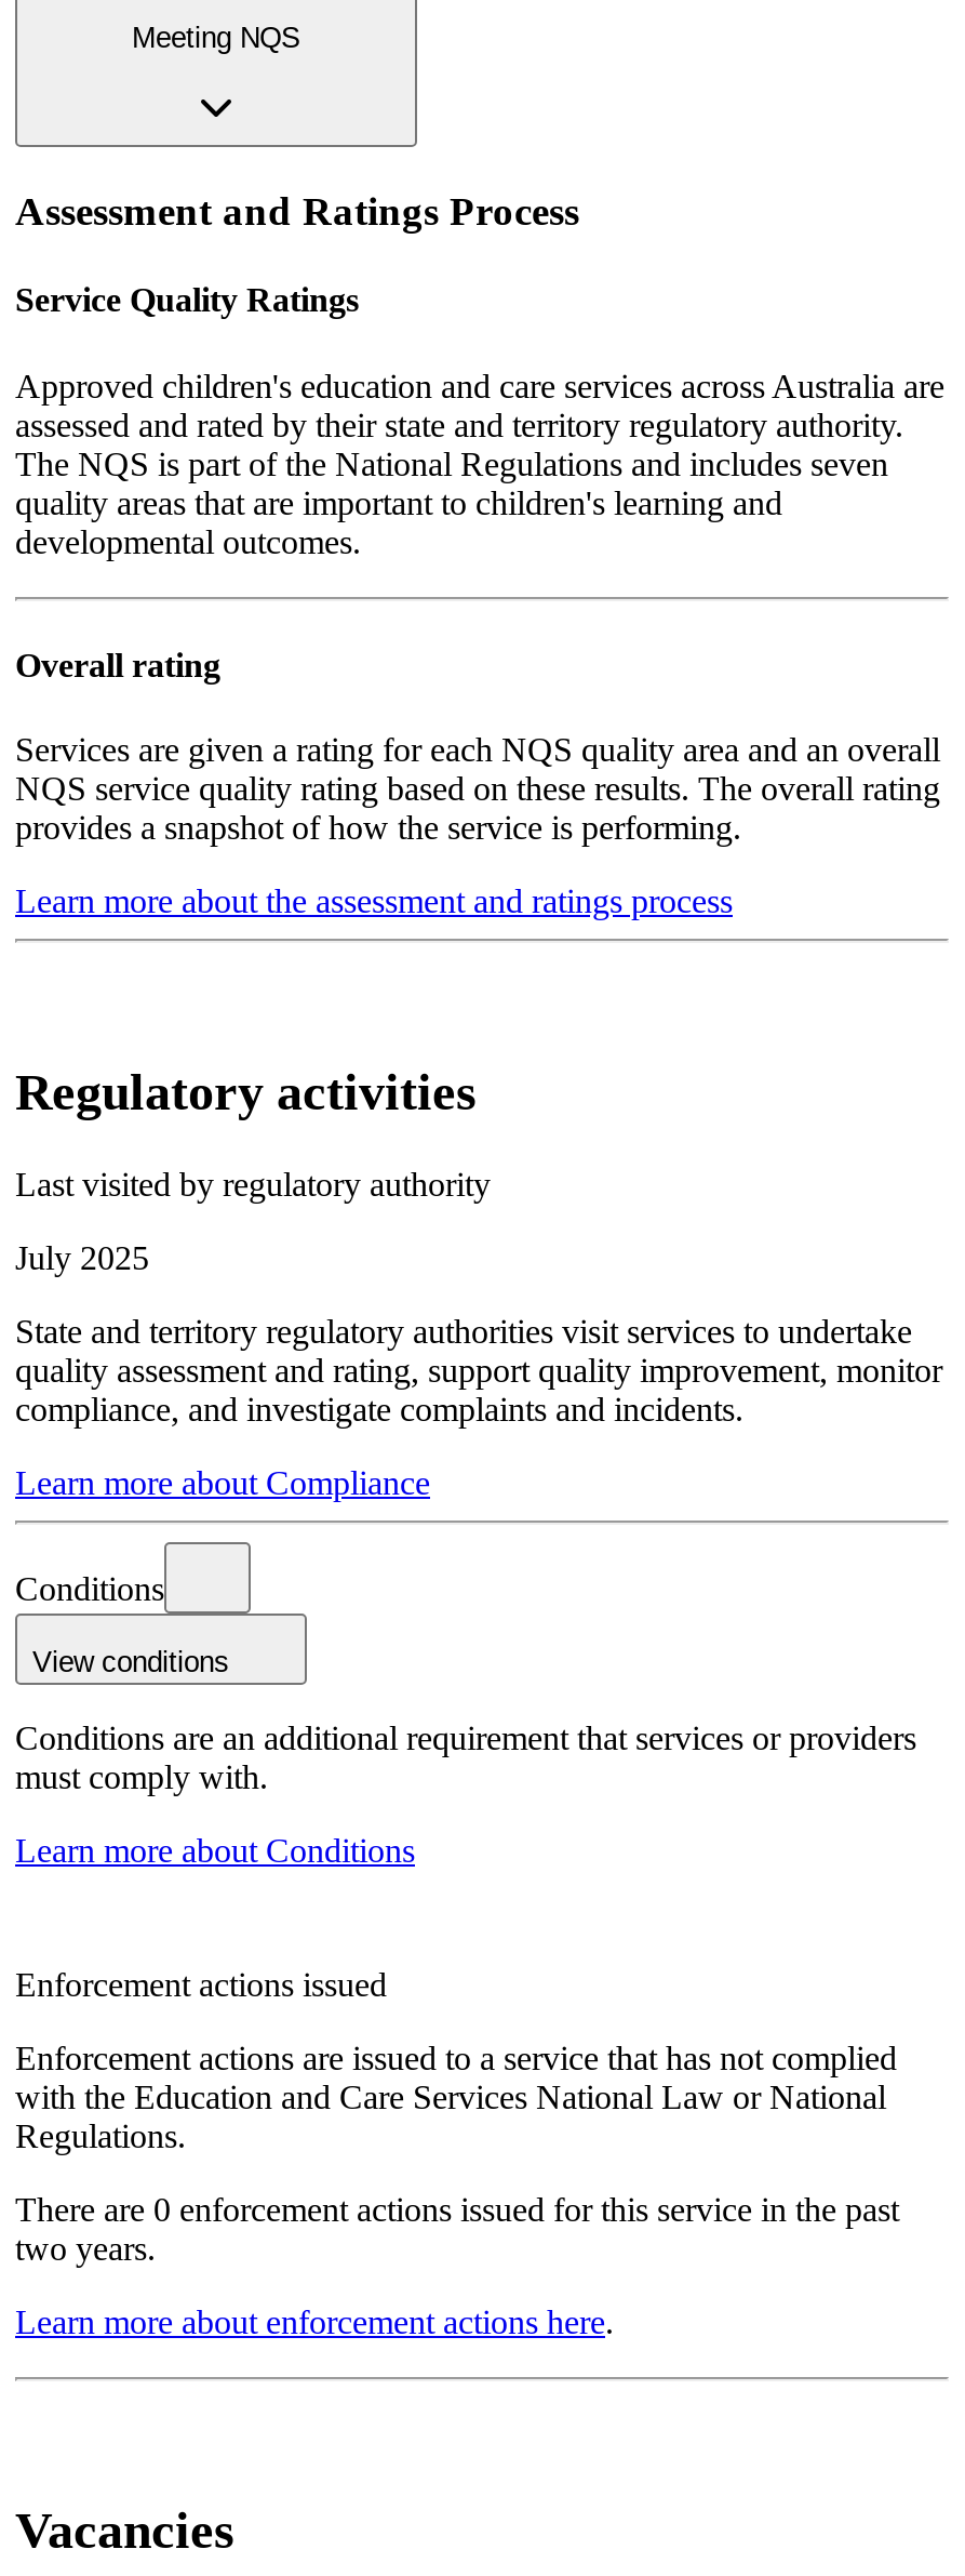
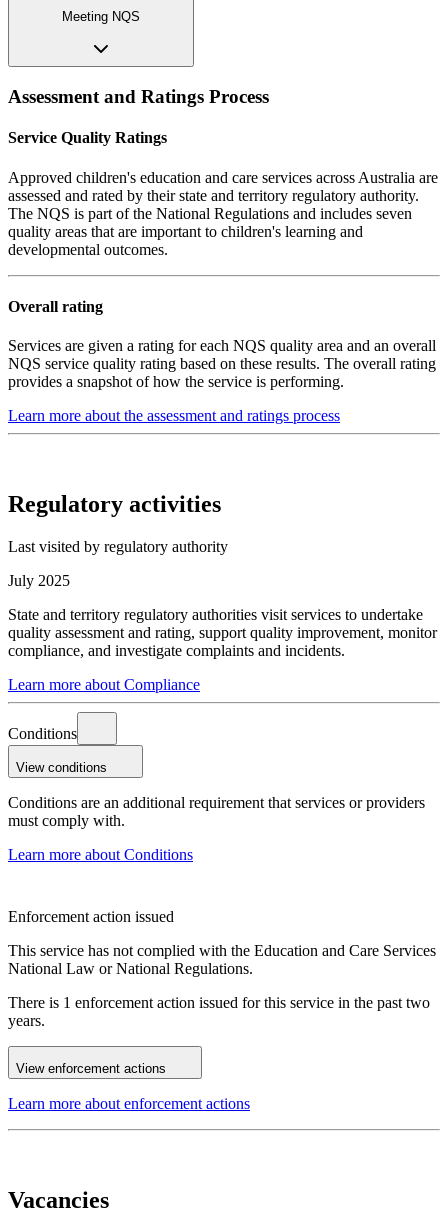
[15,1966,899,2340] Enforcement actions issued | Enforcement actions are issued to a service that has not complied | with the Education and Care Services National Law or National | Regulations. | There are 0 enforcement actions issued for this service in the past | two years. | Learn more about enforcement actions here. -> [8,908,436,1112] Enforcement action issued | This service has not complied with the Education and Care Services | National Law or National Regulations. | There is 1 enforcement action issued for this service in the past two | years. | View enforcement actions | Learn more about enforcement actions

